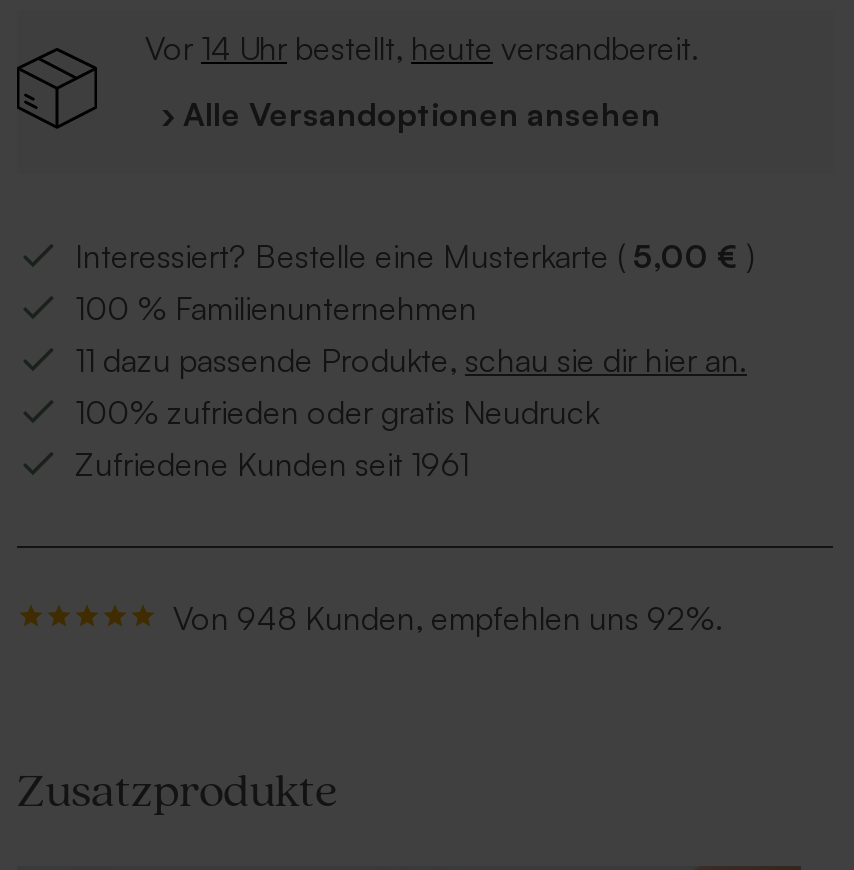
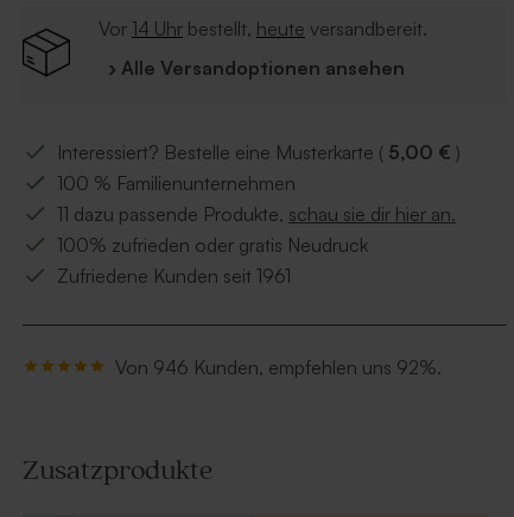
[173,599,723,639] Von 948 Kunden, empfehlen uns 92%. -> [115,356,442,379] Von 946 Kunden, empfehlen uns 92%.

